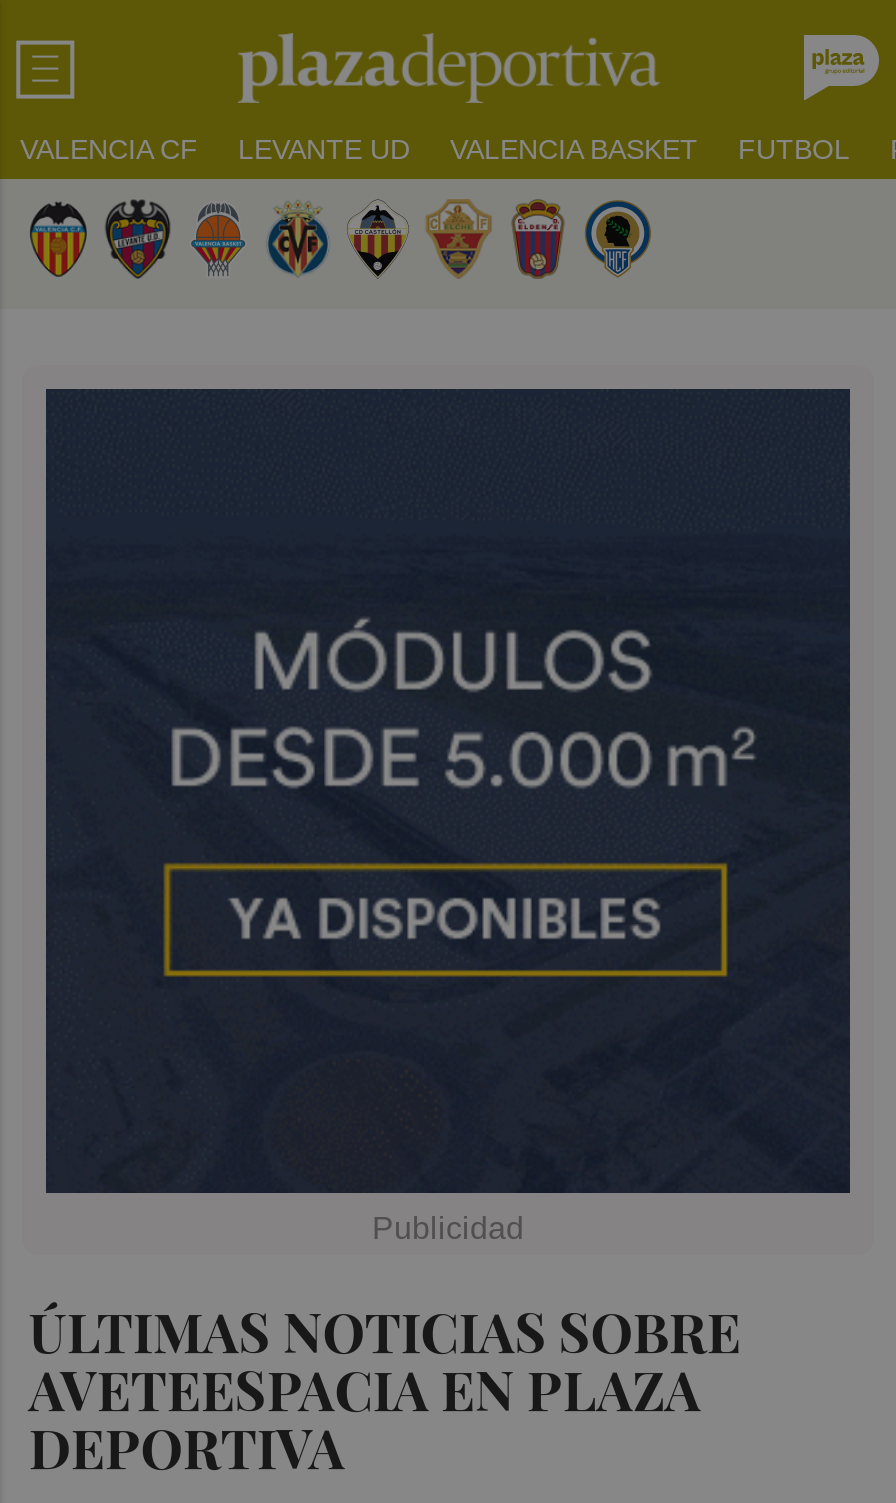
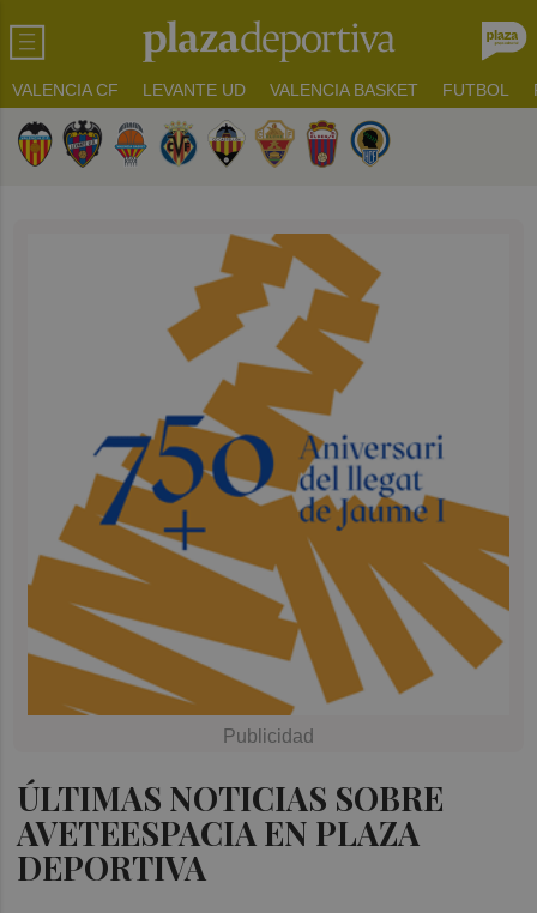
[44,387,852,1195] [image] -> [26,232,511,717] [image]

